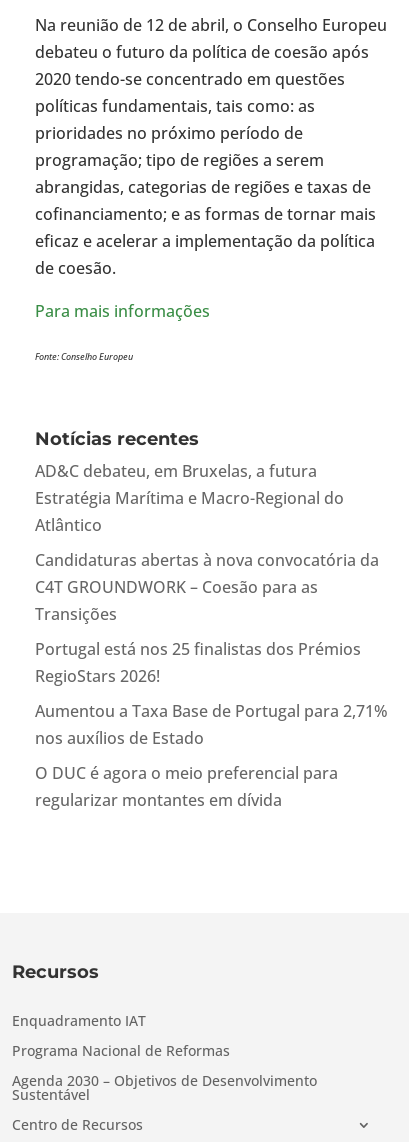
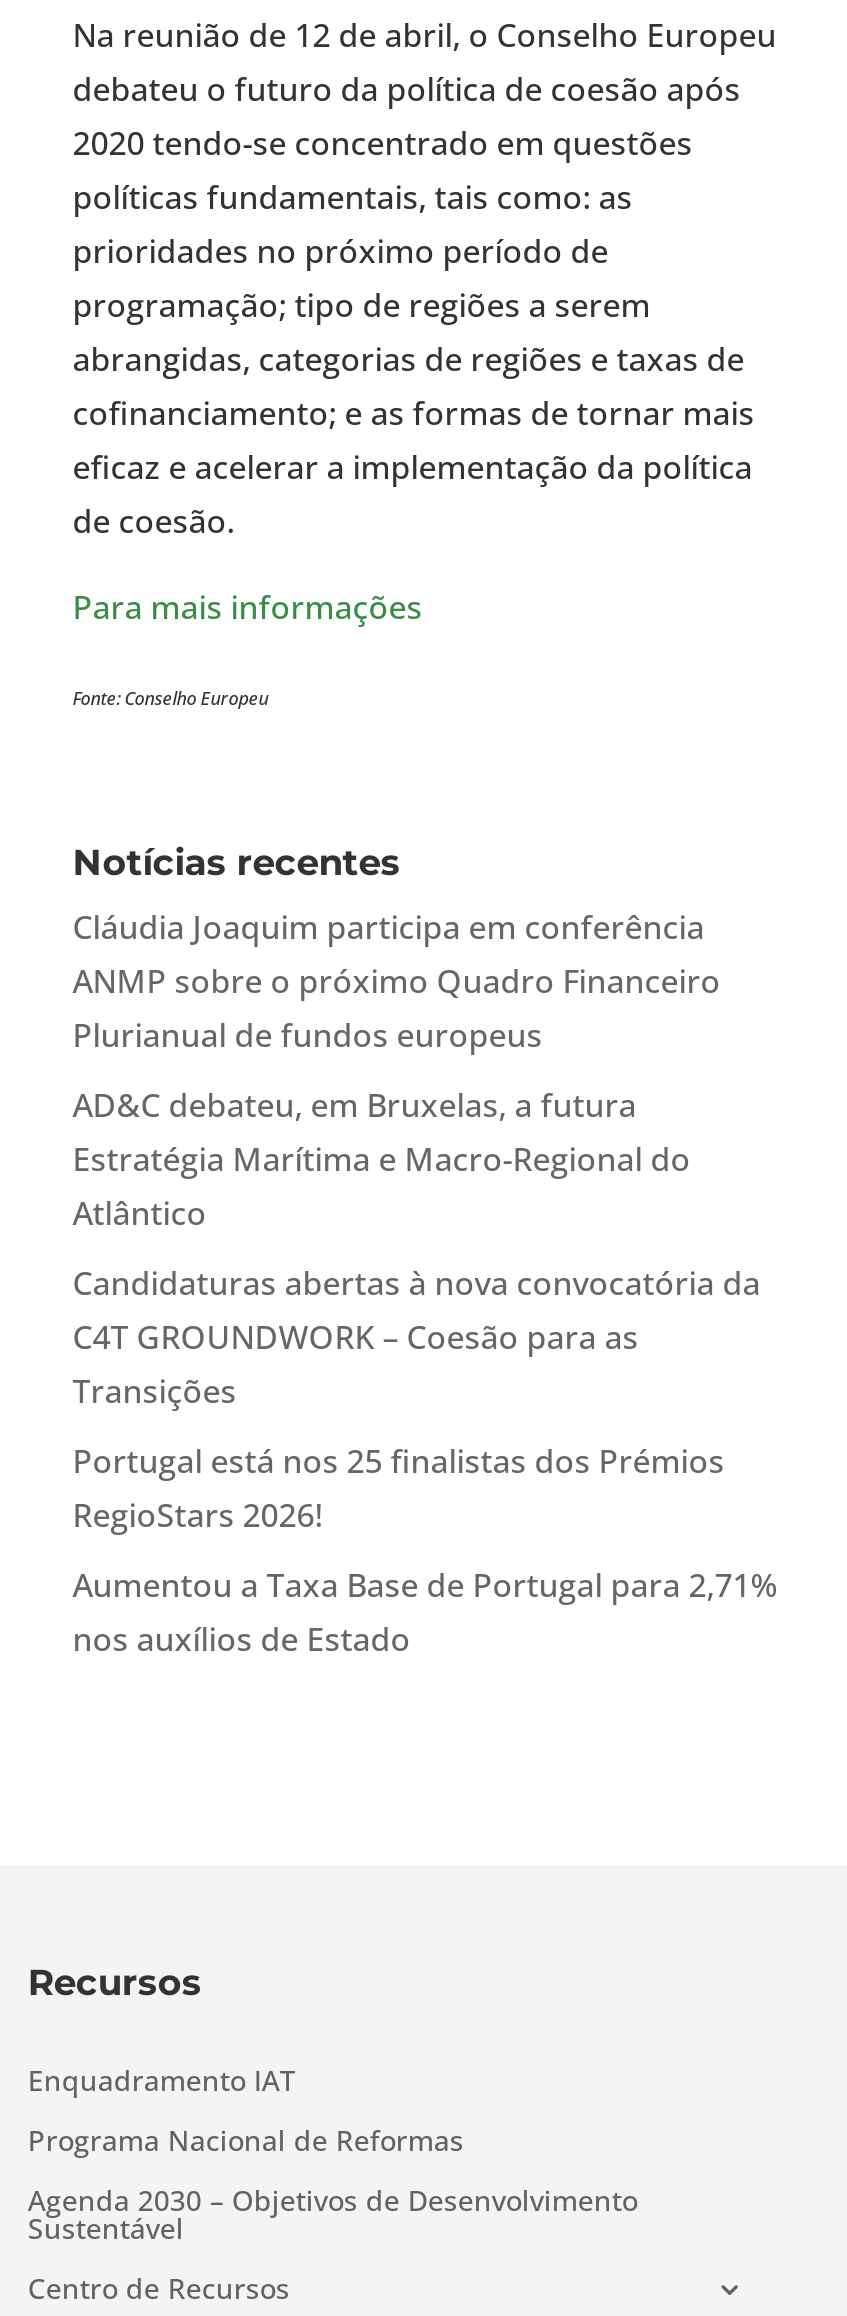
none -> [73,905,721,1057] Cláudia Joaquim participa em conferência | ANMP sobre o próximo Quadro Financeiro | Plurianual de fundos europeus
moved [35,460,388,749] -> [73,1083,779,1661]: AD&C debateu, em Bruxelas, a futura | Estratégia Marítima e Macro-Regional do | Atlântico | ... | Aumentou a Taxa Base de Portugal para 2,71% | nos auxílios de Estado
[35,762,338,811] O DUC é agora o meio preferencial para | regularizar montantes em dívida -> none

